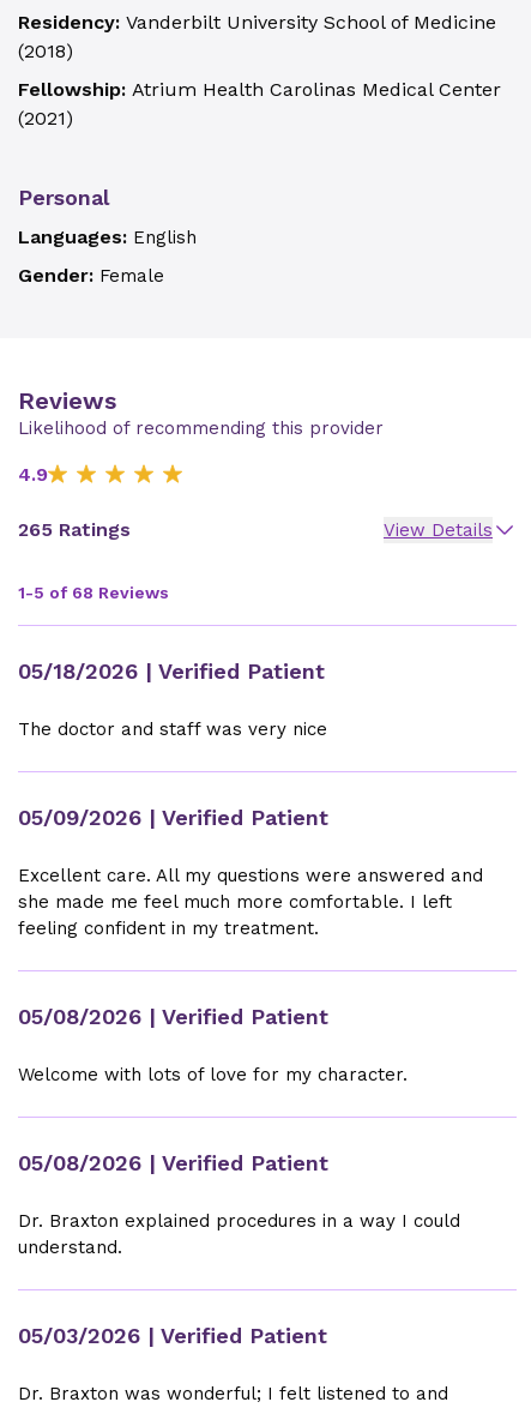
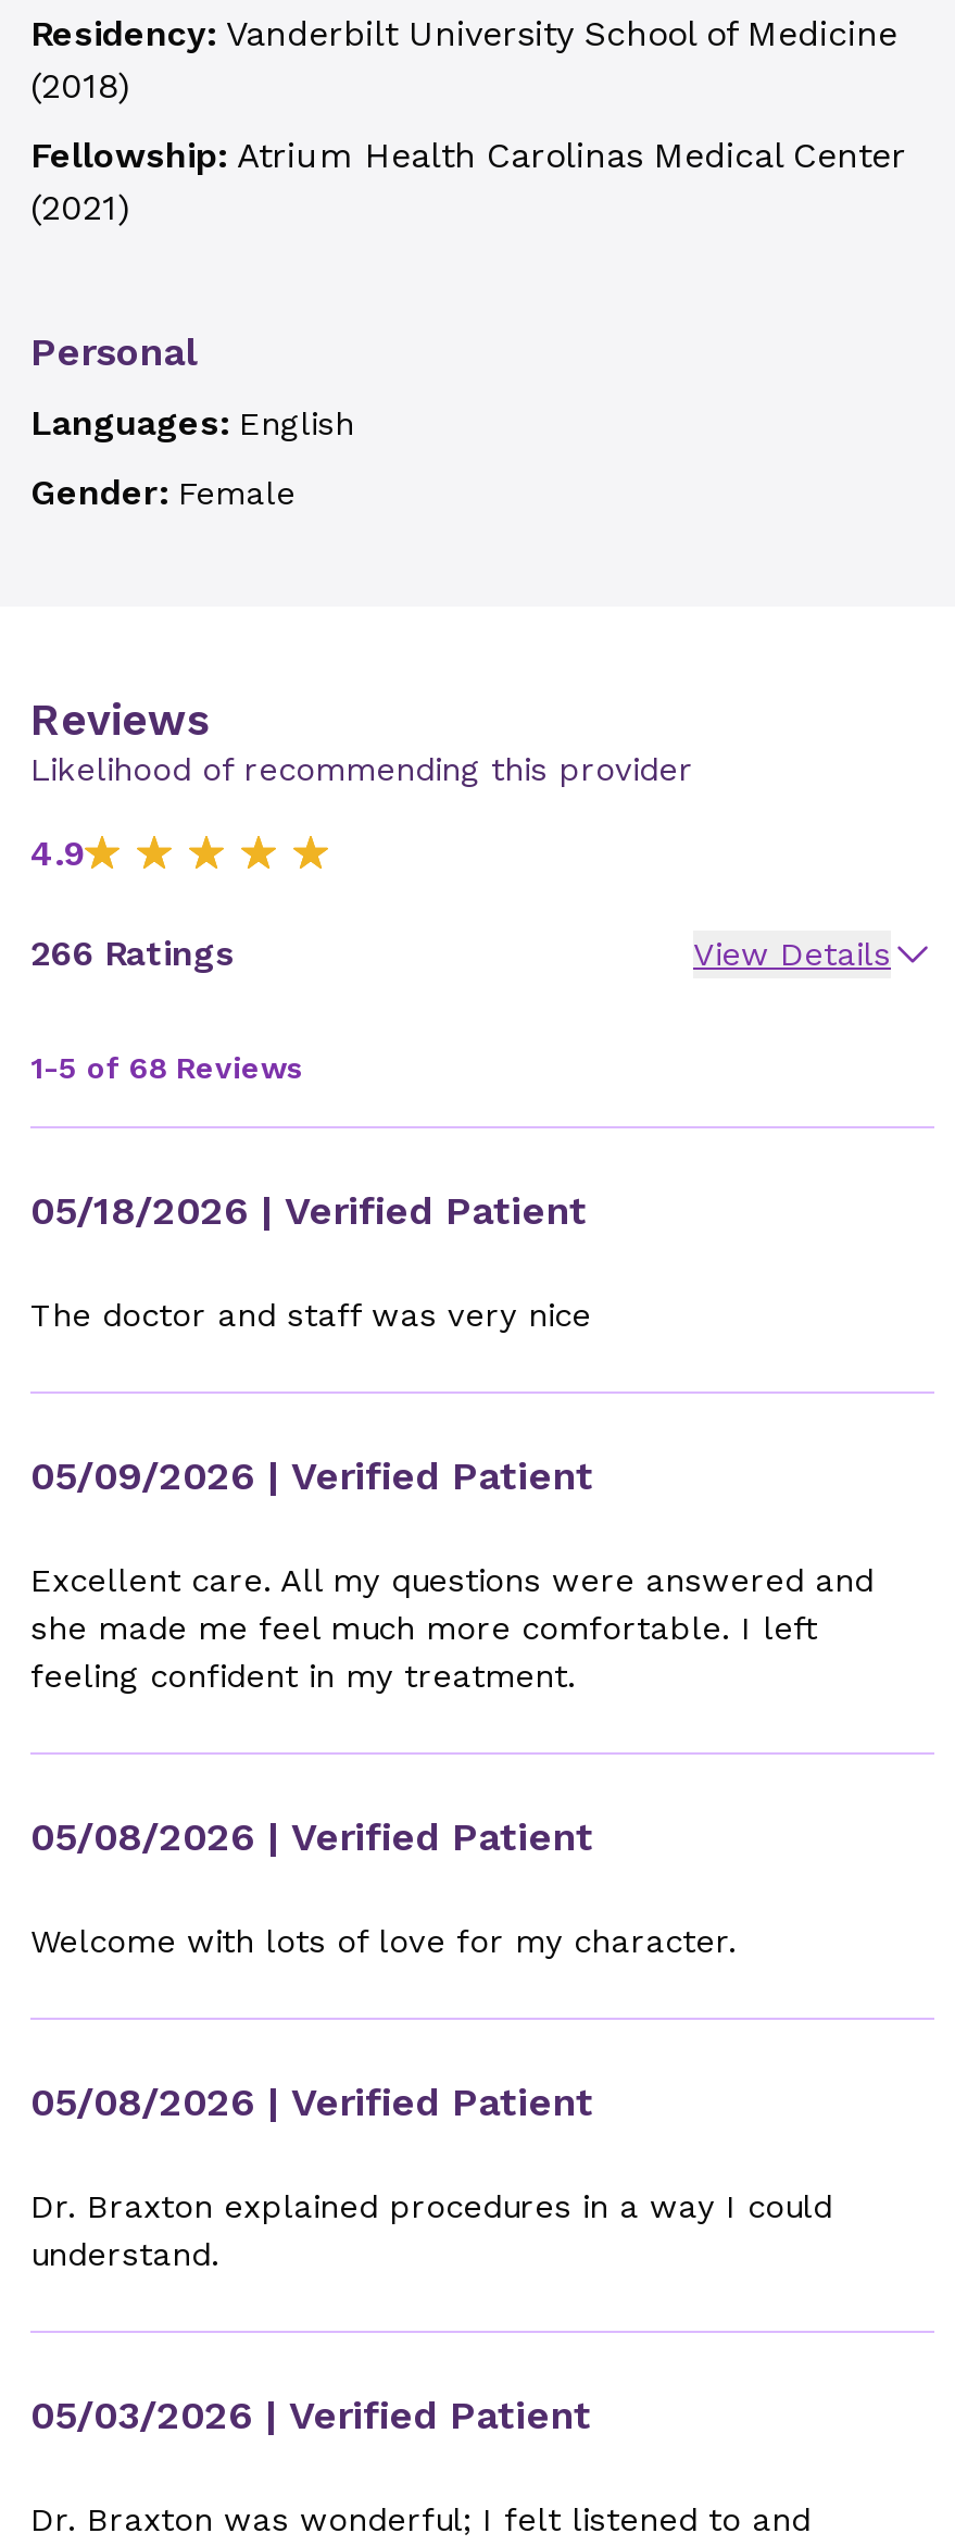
[18,518,131,541] 265 Ratings -> [30,933,235,974] 266 Ratings

